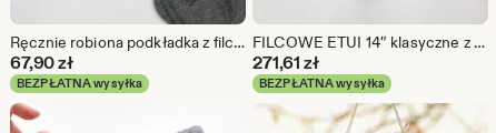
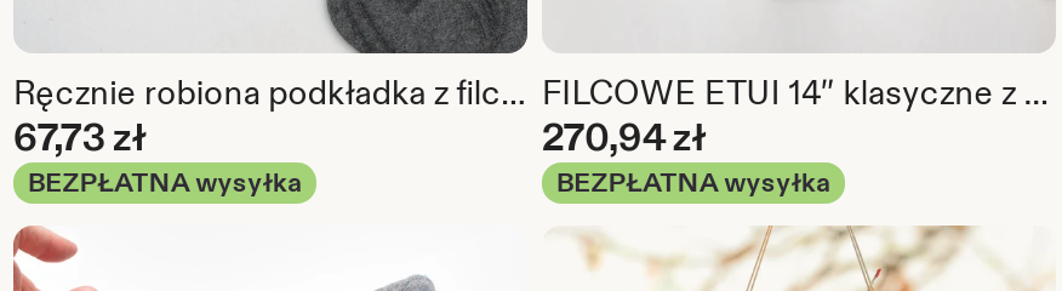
[10,51,73,73] 67,90 zł -> [13,112,146,160] 67,73 zł
[252,51,319,73] 271,61 zł -> [542,112,706,160] 270,94 zł

